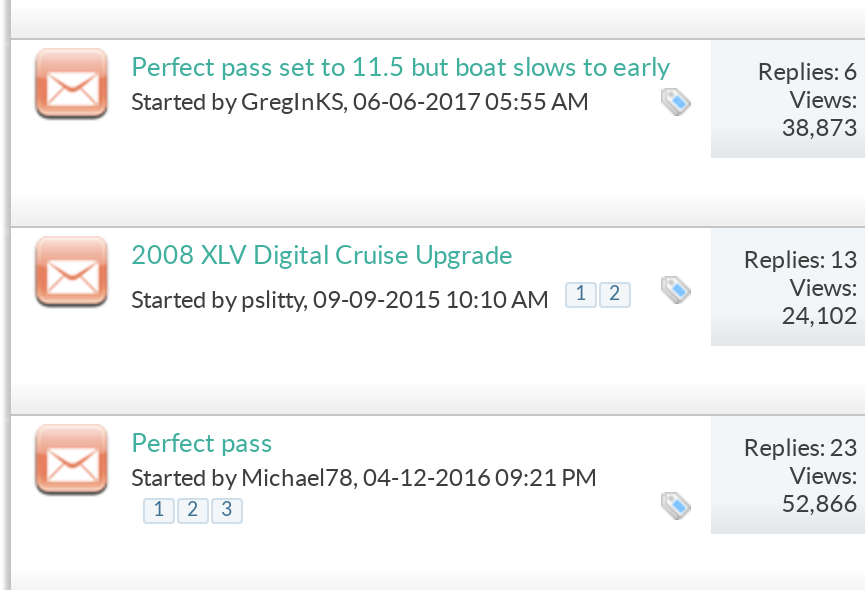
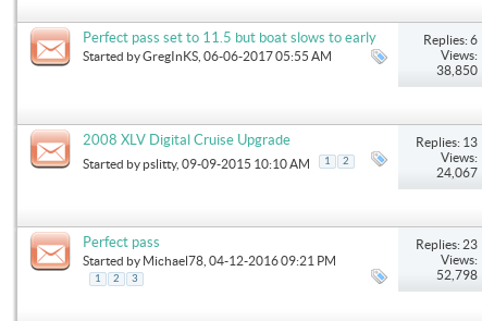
[781,113,857,139] 38,873 -> [437,63,478,77] 38,850
[781,301,857,327] 24,102 -> [437,165,478,179] 24,067
[781,489,857,515] 52,866 -> [437,267,478,281] 52,798

